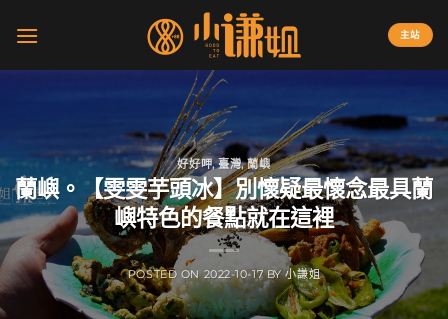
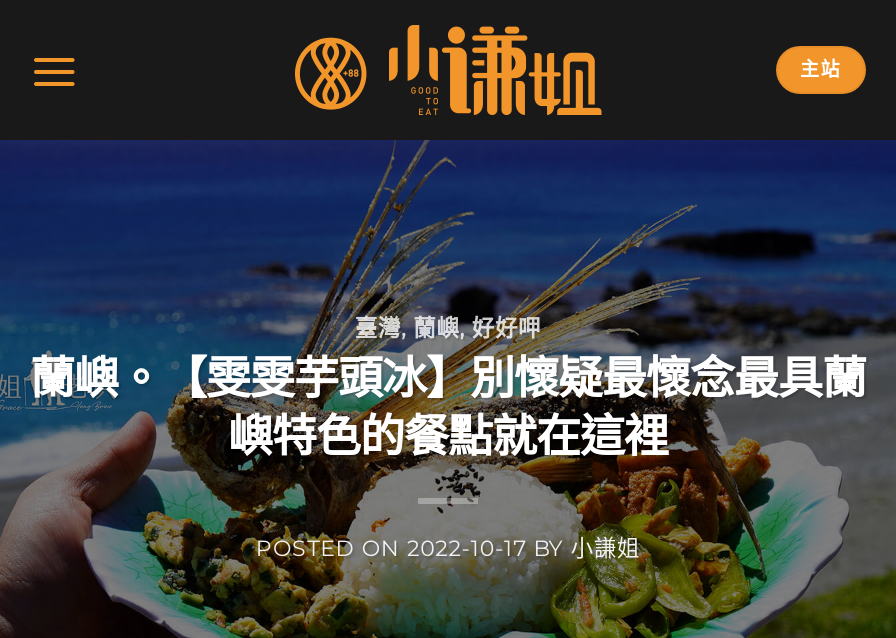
[177,157,271,171] 好好呷,臺灣,蘭嶼 -> [355,313,541,341] 臺灣,蘭嶼,好好呷

